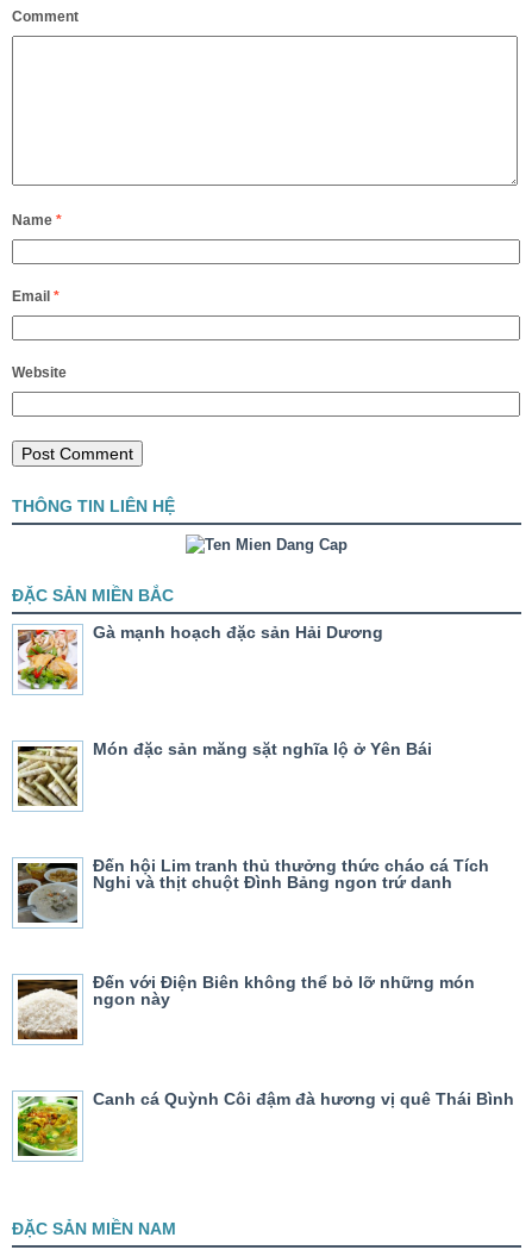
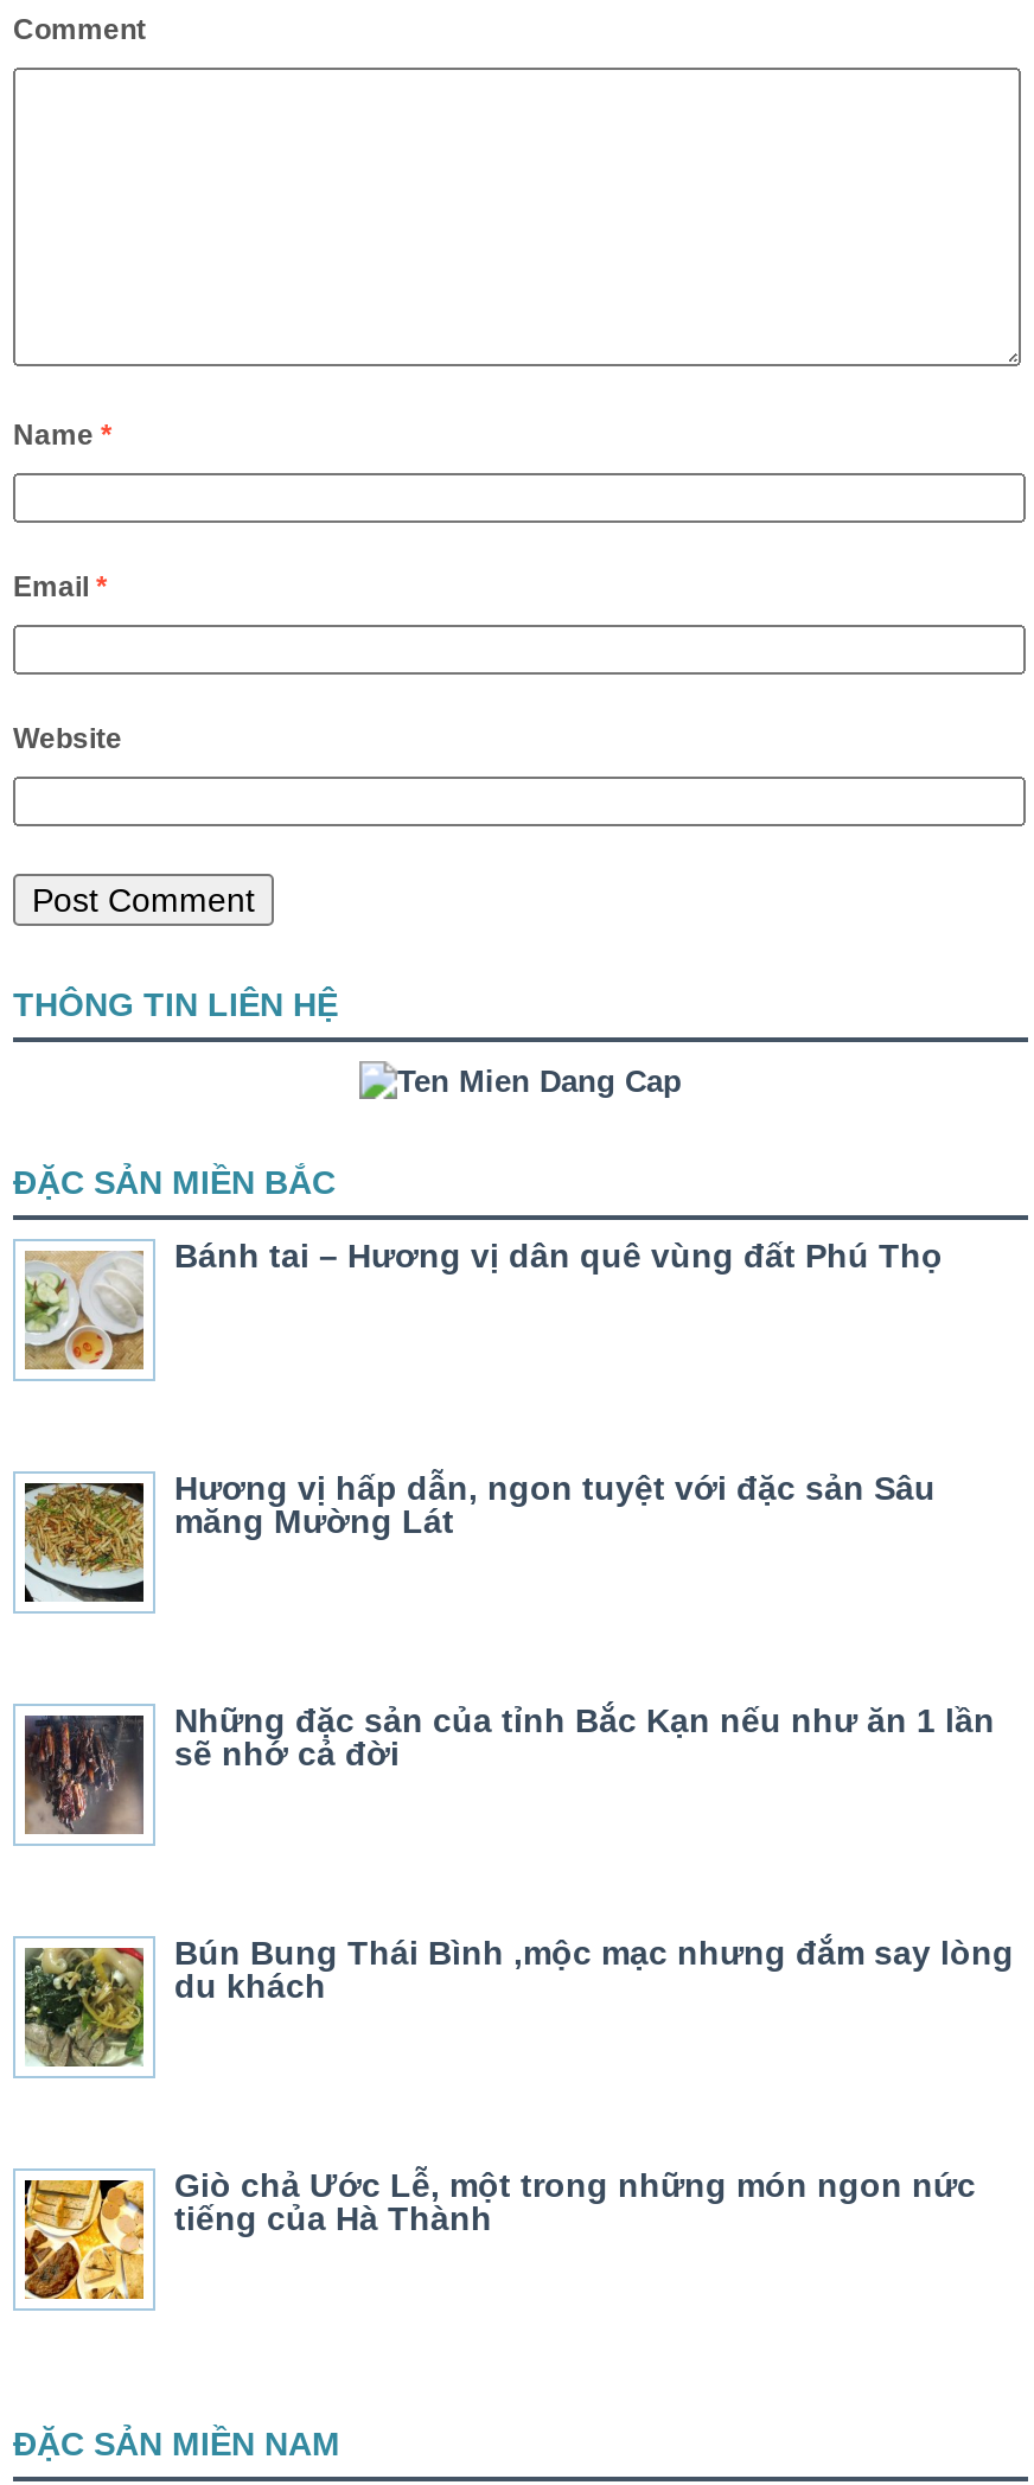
[17,622,383,690] [image] | Gà mạnh hoạch đặc sản Hải Dương -> [23,1236,943,1372] [image] | Bánh tai – Hương vị dân quê vùng đất Phú Thọ
[17,739,432,807] [image] | Món đặc sản măng sặt nghĩa lộ ở Yên Bái -> [23,1469,936,1604] [image] | Hương vị hấp dẫn, ngon tuyệt với đặc sản Sâu | măng Mường Lát
[17,856,489,924] [image] | Đến hội Lim tranh thủ thưởng thức cháo cá Tích | Nghi và thịt chuột Đình Bảng ngon trứ danh -> [25,1701,995,1836] [image] | Những đặc sản của tỉnh Bắc Kạn nếu như ăn 1 lần | sẽ nhớ cả đời
[17,972,475,1040] [image] | Đến với Điện Biên không thể bỏ lỡ những món | ngon này -> [23,1933,1014,2069] [image] | Bún Bung Thái Bình ,mộc mạc nhưng đắm say lòng | du khách
[17,1089,514,1157] [image] | Canh cá Quỳnh Côi đậm đà hương vị quê Thái Bình -> [23,2166,976,2301] [image] | Giò chả Ước Lễ, một trong những món ngon nức | tiếng của Hà Thành

